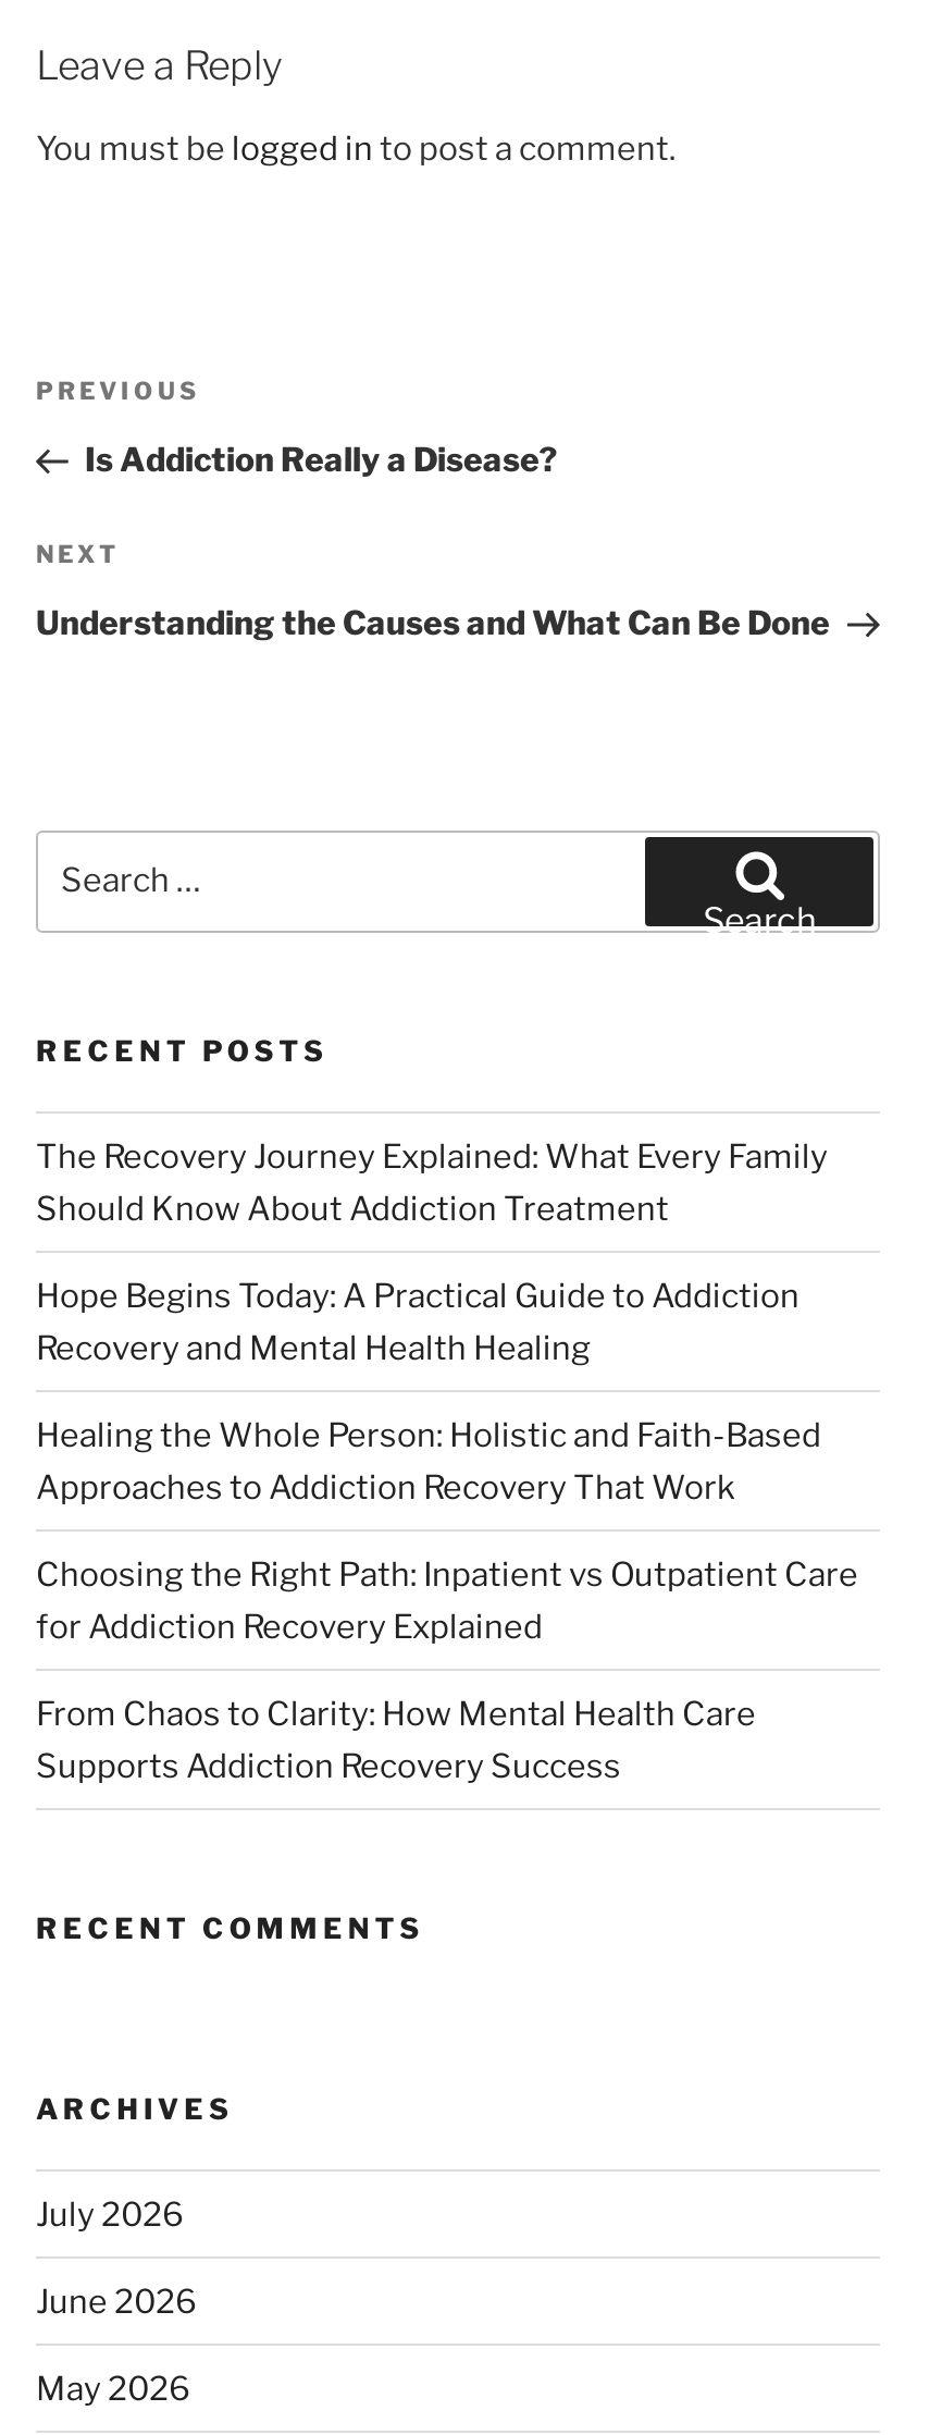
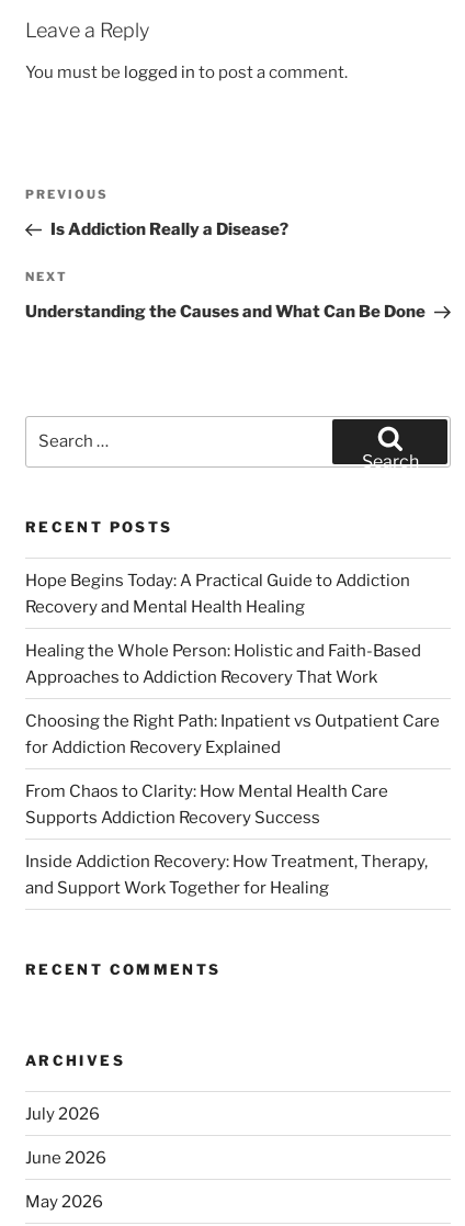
[36,1137,828,1229] The Recovery Journey Explained: What Every Family | Should Know About Addiction Treatment -> none
moved [36,1277,858,1786] -> [25,571,440,827]: Hope Begins Today: A Practical Guide to Addiction | Recovery and Mental Health Healing | Healing the Whole Person: Holistic and Faith-Based | Approaches to Addiction Recovery That Work | Choosing the Right Path: Inpatient vs Outpatient Care | for Addiction Recovery Explained | From Chaos to Clarity: How Mental Health Care | Supports Addiction Recovery Success
none -> [25,852,428,898] Inside Addiction Recovery: How Treatment, Therapy, | and Support Work Together for Healing

